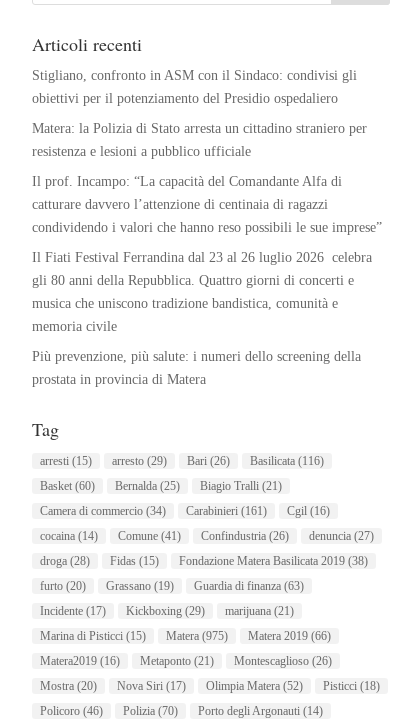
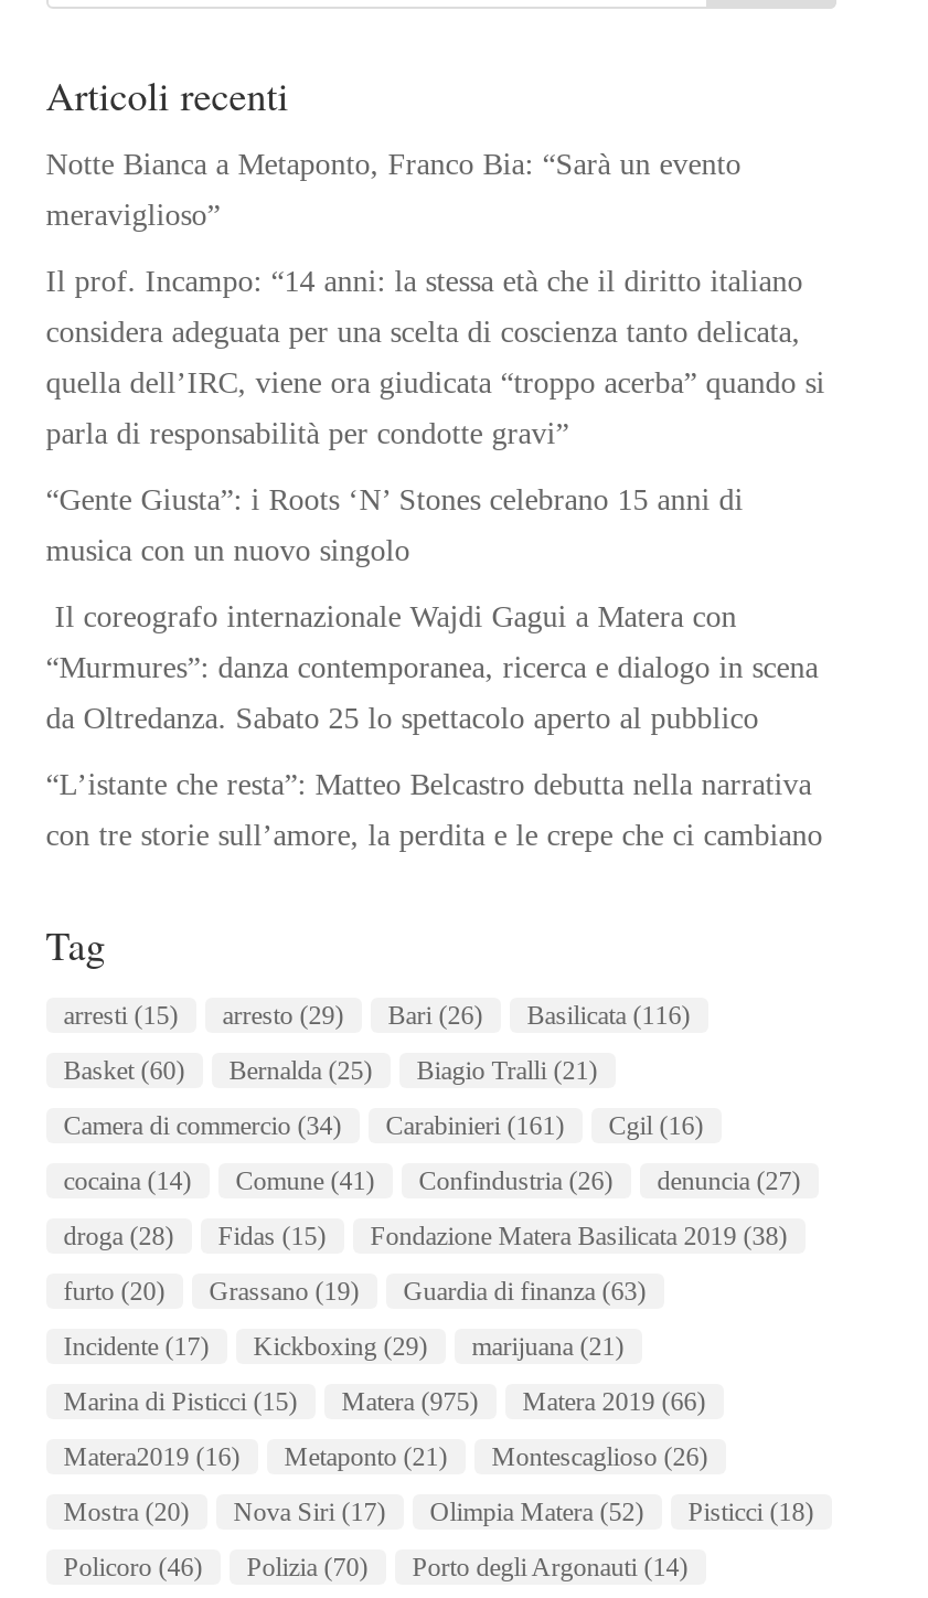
[32,68,357,83] Stigliano, confronto in ASM con il Sindaco: condivisi gli -> [46,147,741,181] Notte Bianca a Metaponto, Franco Bia: “Sarà un evento
[32,91,338,106] obiettivi per il potenziamento del Presidio ospedaliero -> [46,198,220,231] meraviglioso”
[32,121,367,136] Matera: la Polizia di Stato arresta un cittadino straniero per -> [46,264,803,298] Il prof. Incampo: “14 anni: la stessa età che il diritto italiano
[32,144,251,159] resistenza e lesioni a pubblico ufficiale -> [46,315,801,348] considera adeguata per una scelta di coscienza tanto delicata,
[32,174,342,189] Il prof. Incampo: “La capacità del Comandante Alfa di -> [46,366,825,399] quella dell’IRC, viene ora giudicata “troppo acerba” quando si
[32,197,328,212] catturare davvero l’attenzione di centinaia di ragazzi -> [46,417,569,450] parla di responsabilità per condotte gravi”
[32,220,382,235] condividendo i valori che hanno reso possibili le sue imprese” -> [46,483,743,516] “Gente Giusta”: i Roots ‘N’ Stones celebrano 15 anni di
[32,250,372,265] Il Fiati Festival Ferrandina dal 23 al 26 luglio 2026 celebra -> [46,534,410,567] musica con un nuovo singolo
[32,273,354,288] gli 80 anni della Repubblica. Quattro giorni di concerti e -> [46,600,737,633] Il coreografo internazionale Wajdi Gagui a Matera con
[32,296,338,311] musica che uniscono tradizione bandistica, comunità e -> [46,651,818,684] “Murmures”: danza contemporanea, ricerca e dialogo in scena
[32,319,117,334] memoria civile -> [46,701,759,735] da Oltredanza. Sabato 25 lo spettacolo aperto al pubblico
[32,349,361,364] Più prevenzione, più salute: i numeri dello screening della -> [46,768,812,801] “L’istante che resta”: Matteo Belcastro debutta nella narrativa
[32,372,206,387] prostata in provincia di Matera -> [46,818,823,852] con tre storie sull’amore, la perdita e le crepe che ci cambiano

